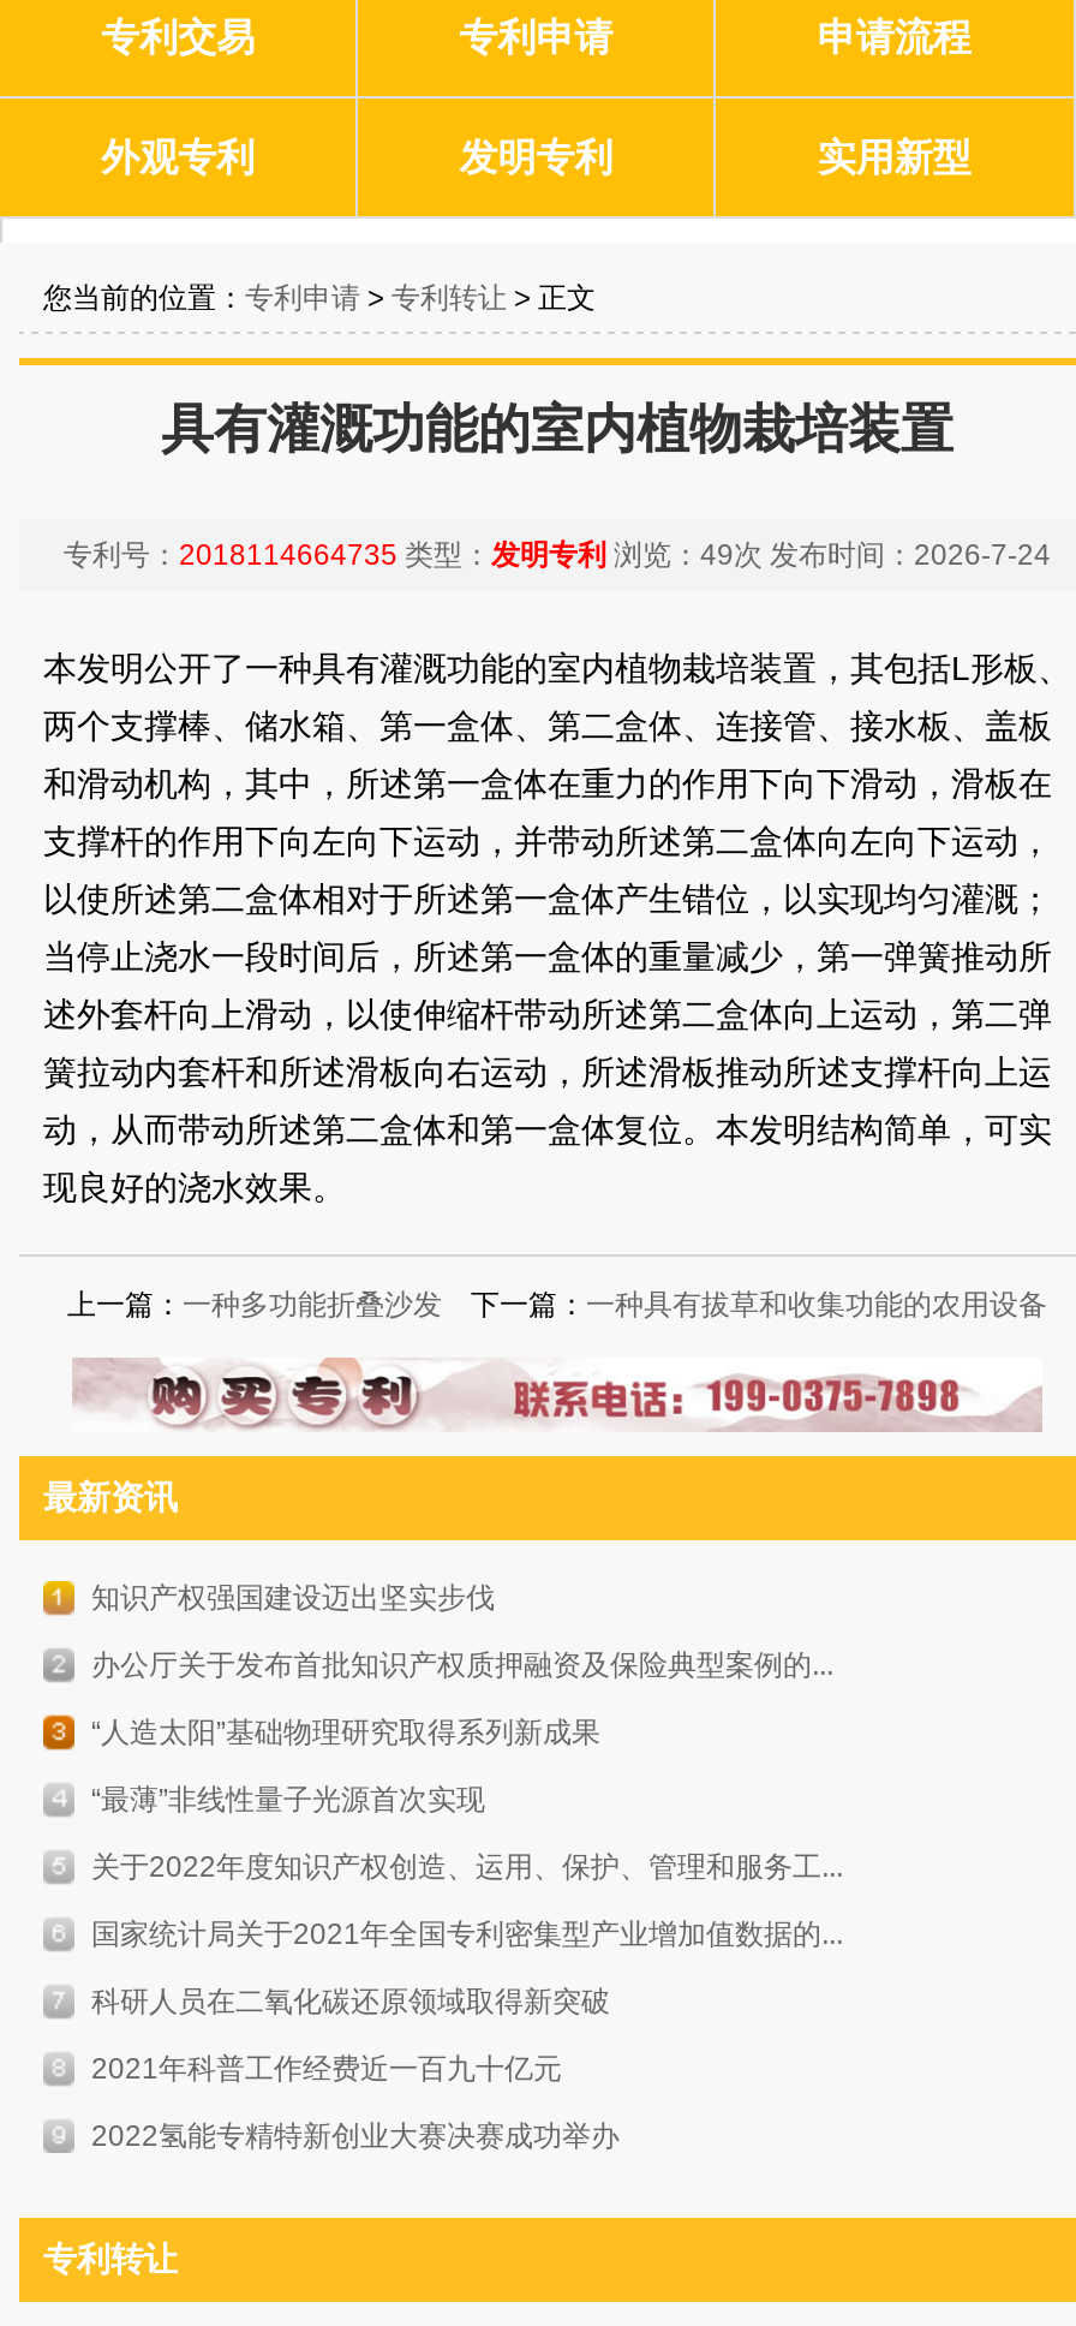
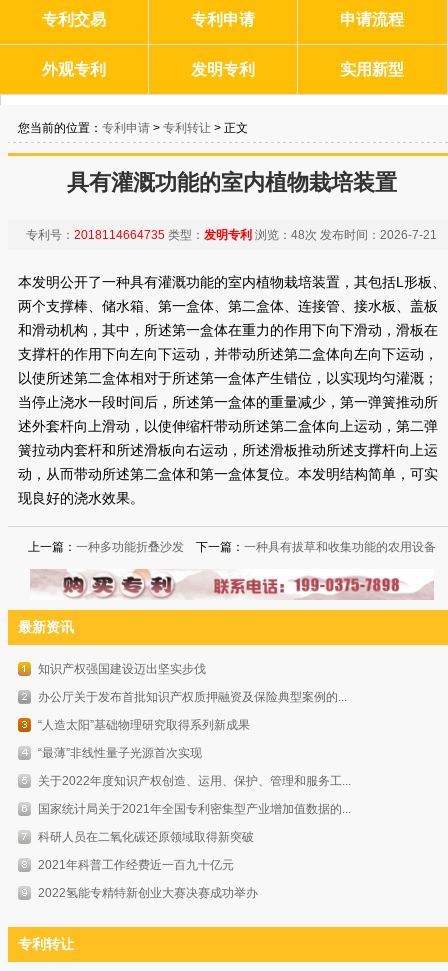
[64,538,1051,572] 专利号：2018114664735类型：发明专利浏览：49次发布时间：2026-7-24 -> [26,228,437,242] 专利号：2018114664735类型：发明专利浏览：48次发布时间：2026-7-21

